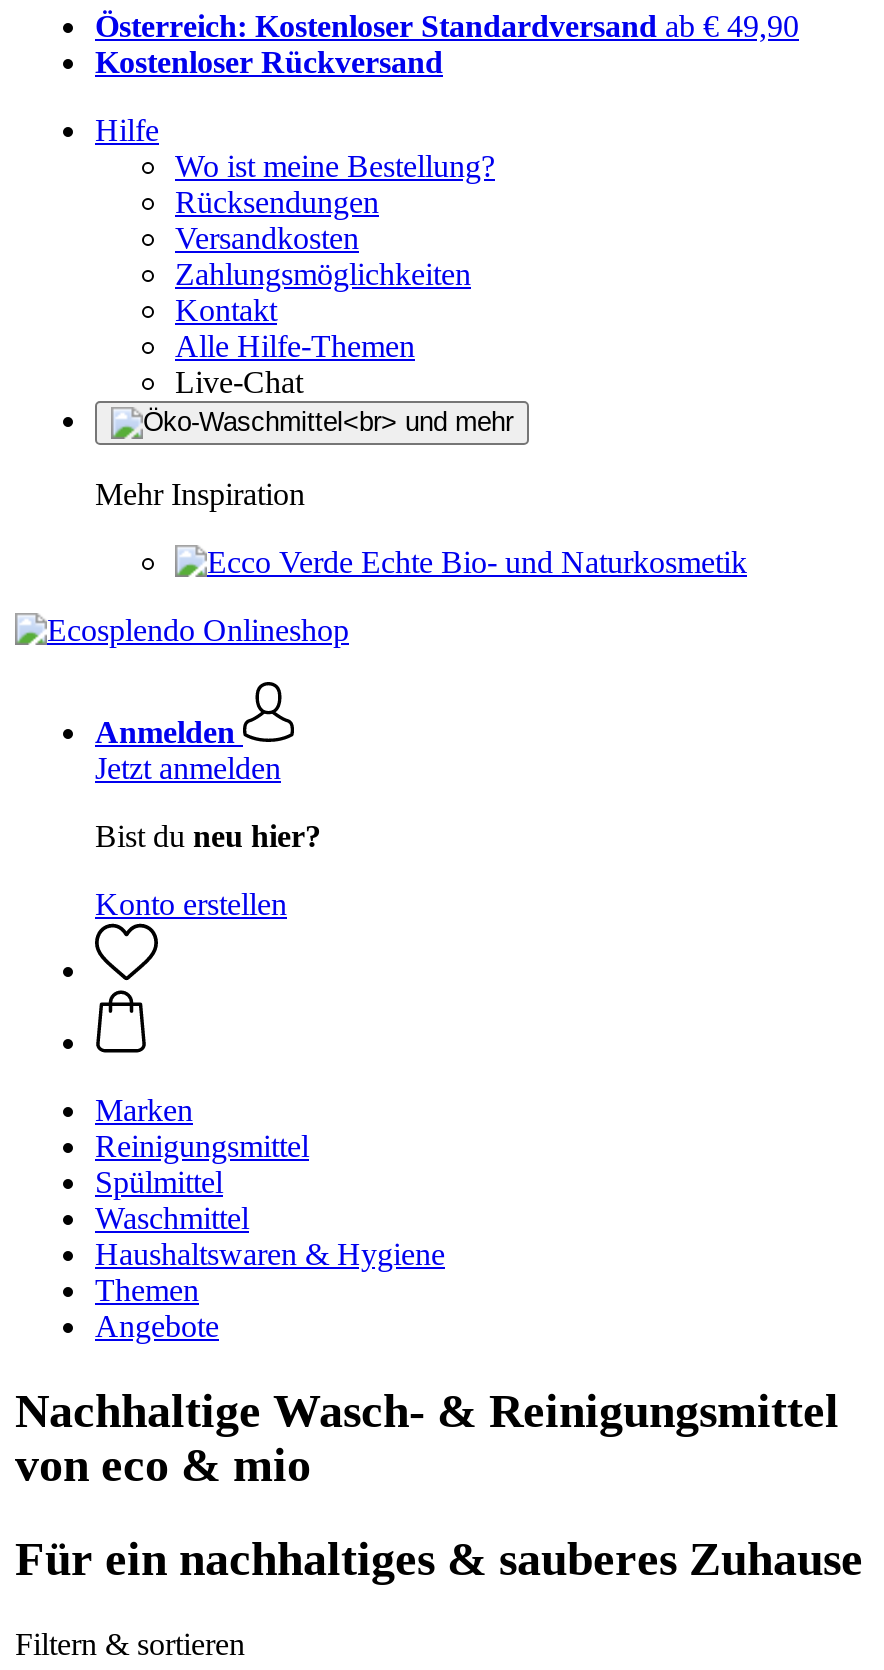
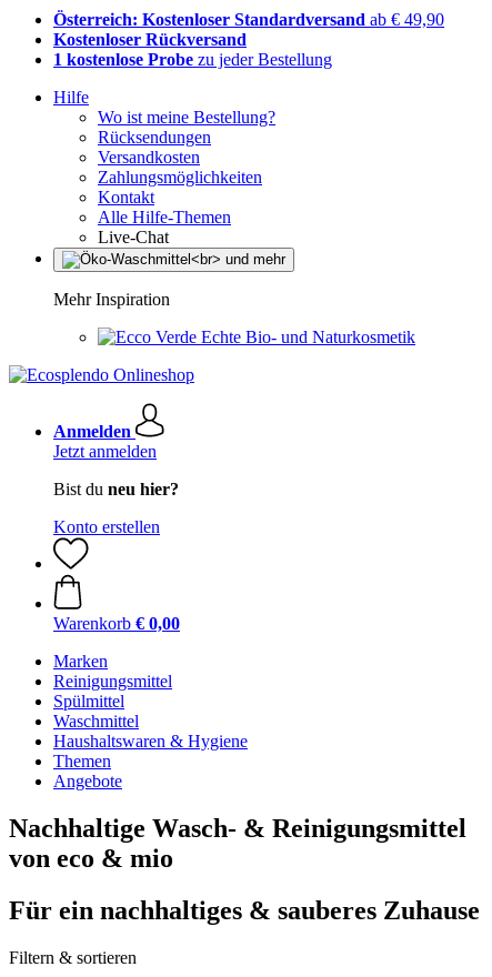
none -> [53,50,332,69] 1 kostenlose Probe zu jeder Bestellung
none -> [53,614,180,633] Warenkorb € 0,00

